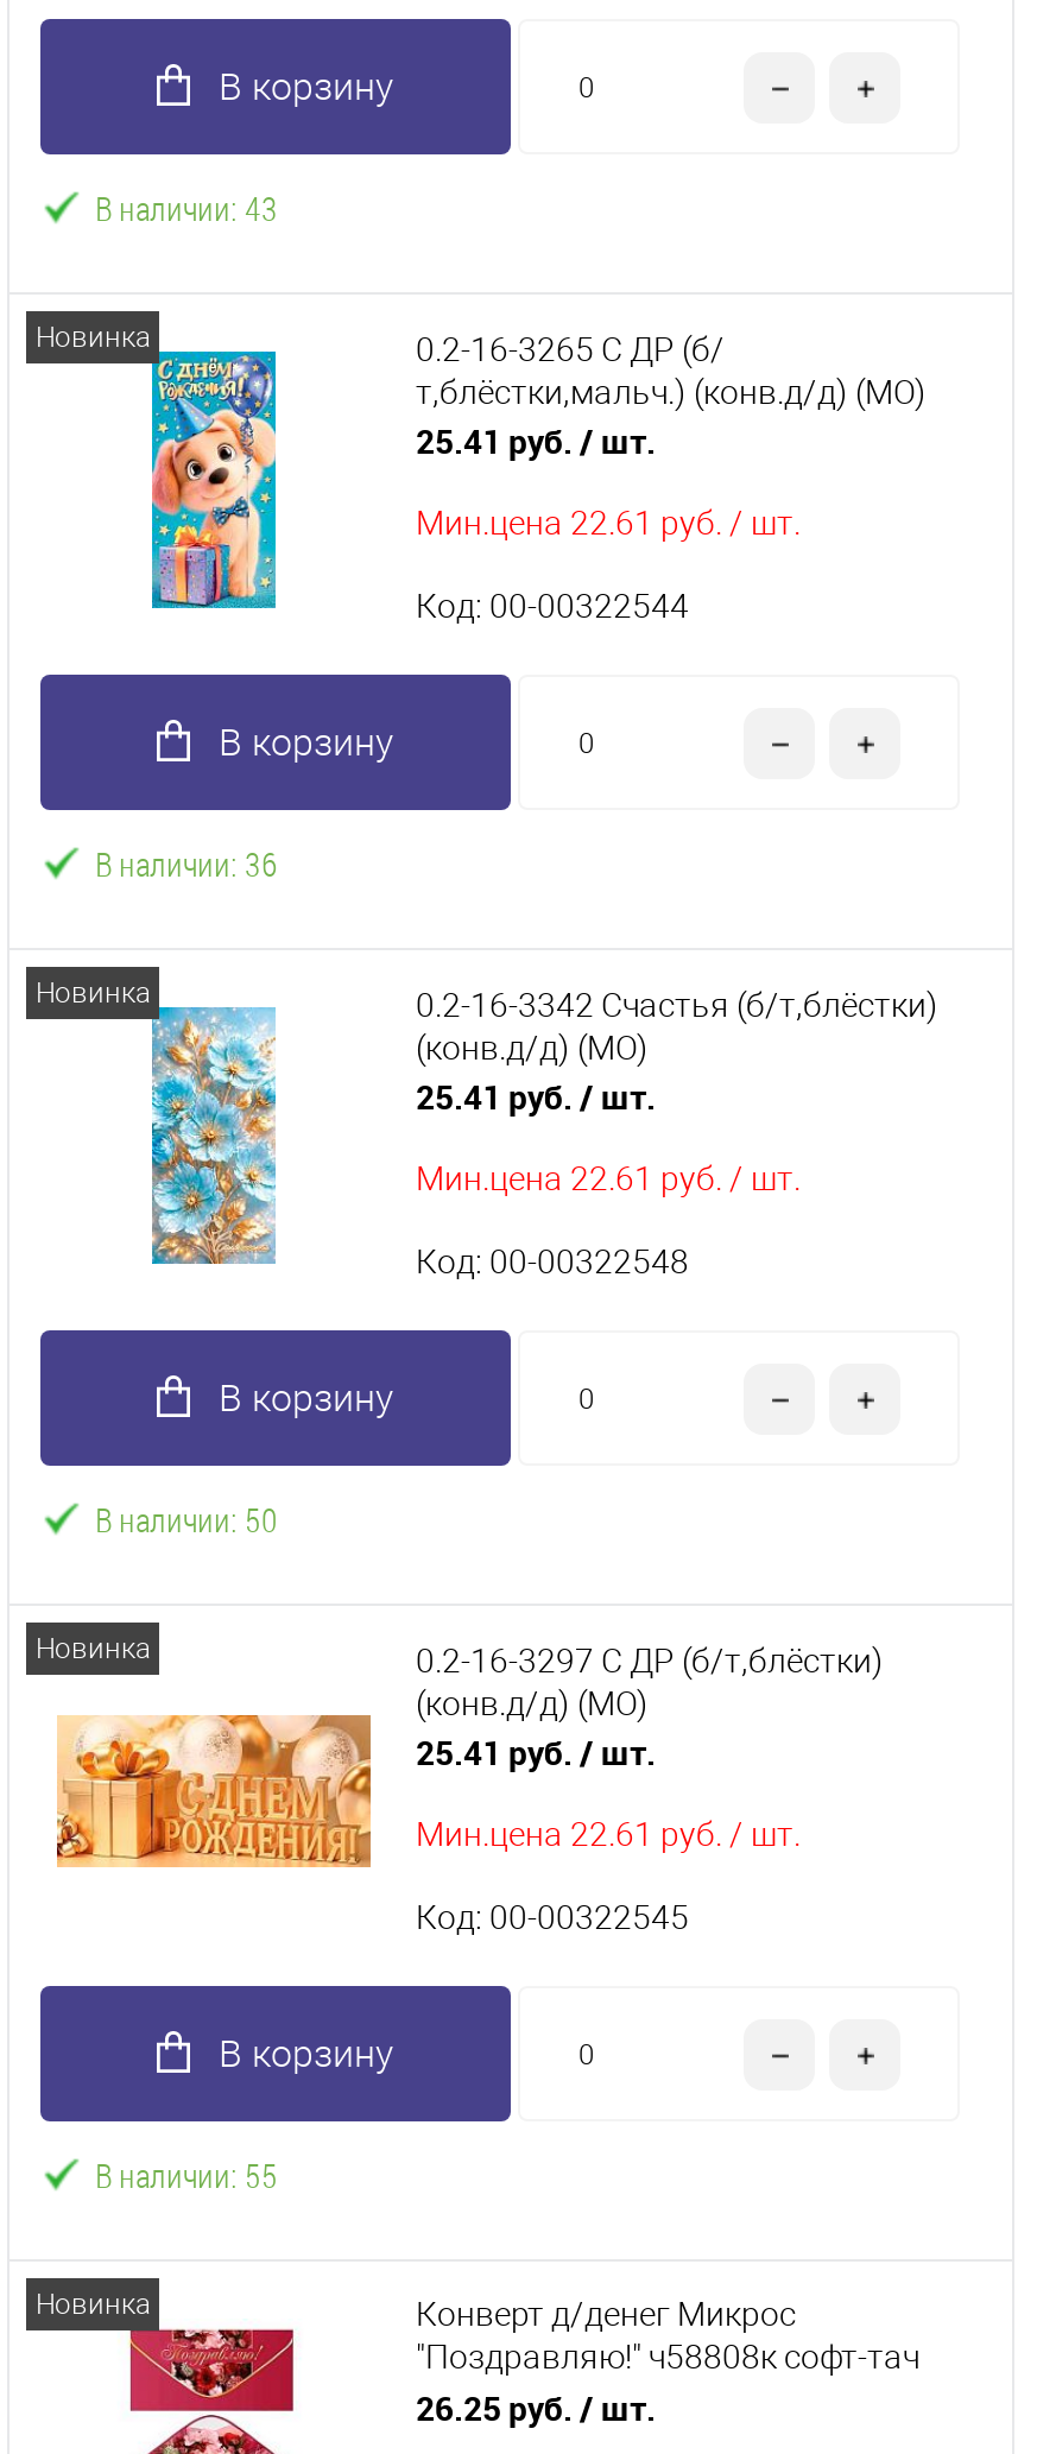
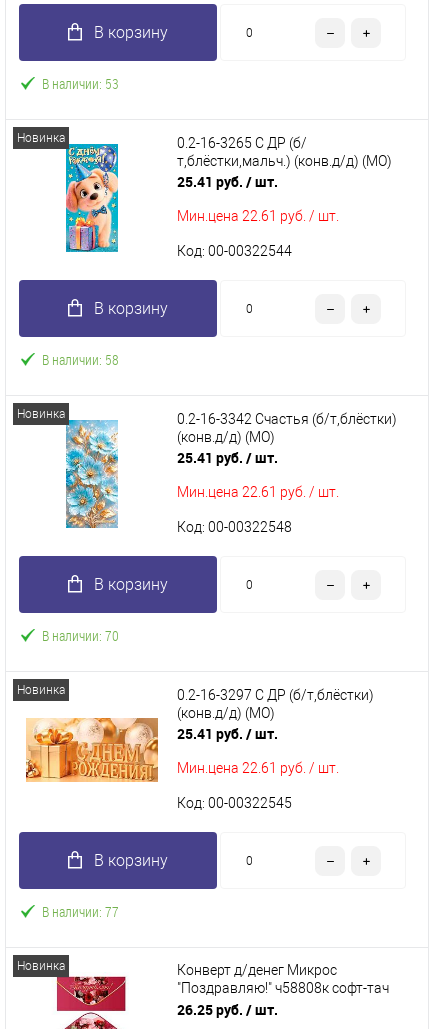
[95,185,278,230] В наличии: 43 -> [42,74,119,93] В наличии: 53
[95,841,278,886] В наличии: 36 -> [42,350,119,369] В наличии: 58
[95,1497,278,1542] В наличии: 50 -> [42,626,119,645] В наличии: 70
[95,2152,278,2197] В наличии: 55 -> [42,902,119,921] В наличии: 77

